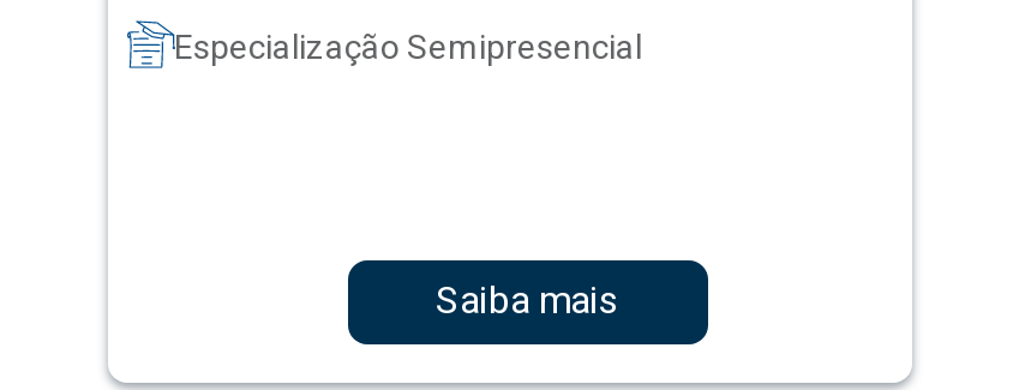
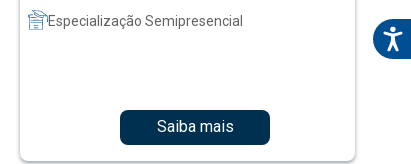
none -> [372,18,408,60] [image]

